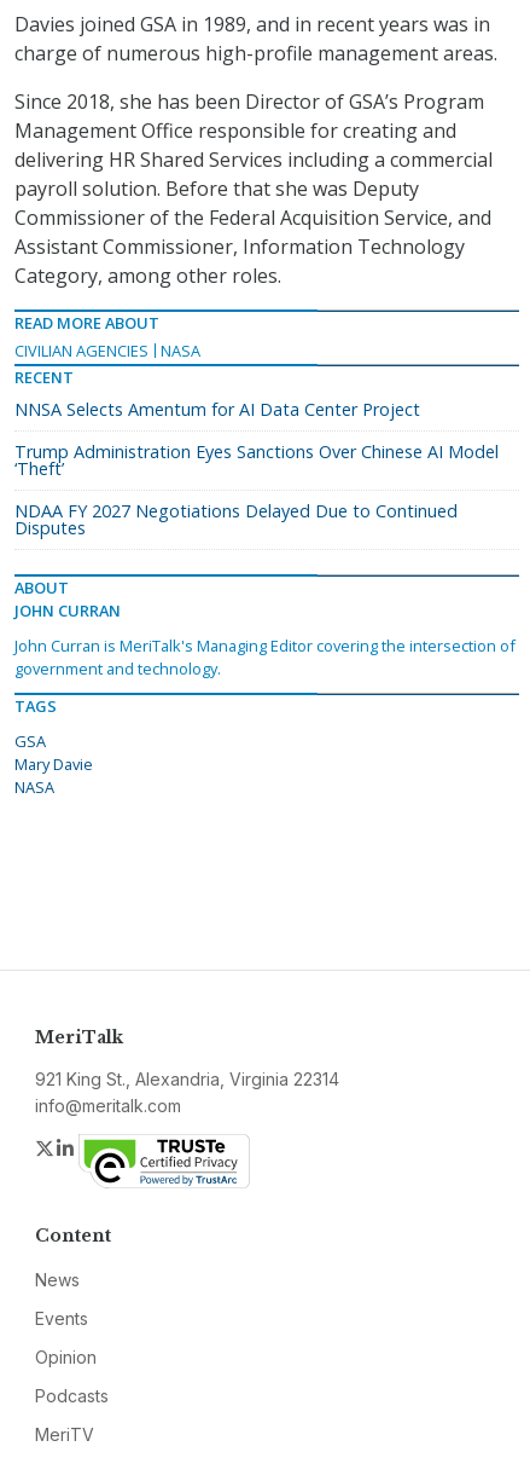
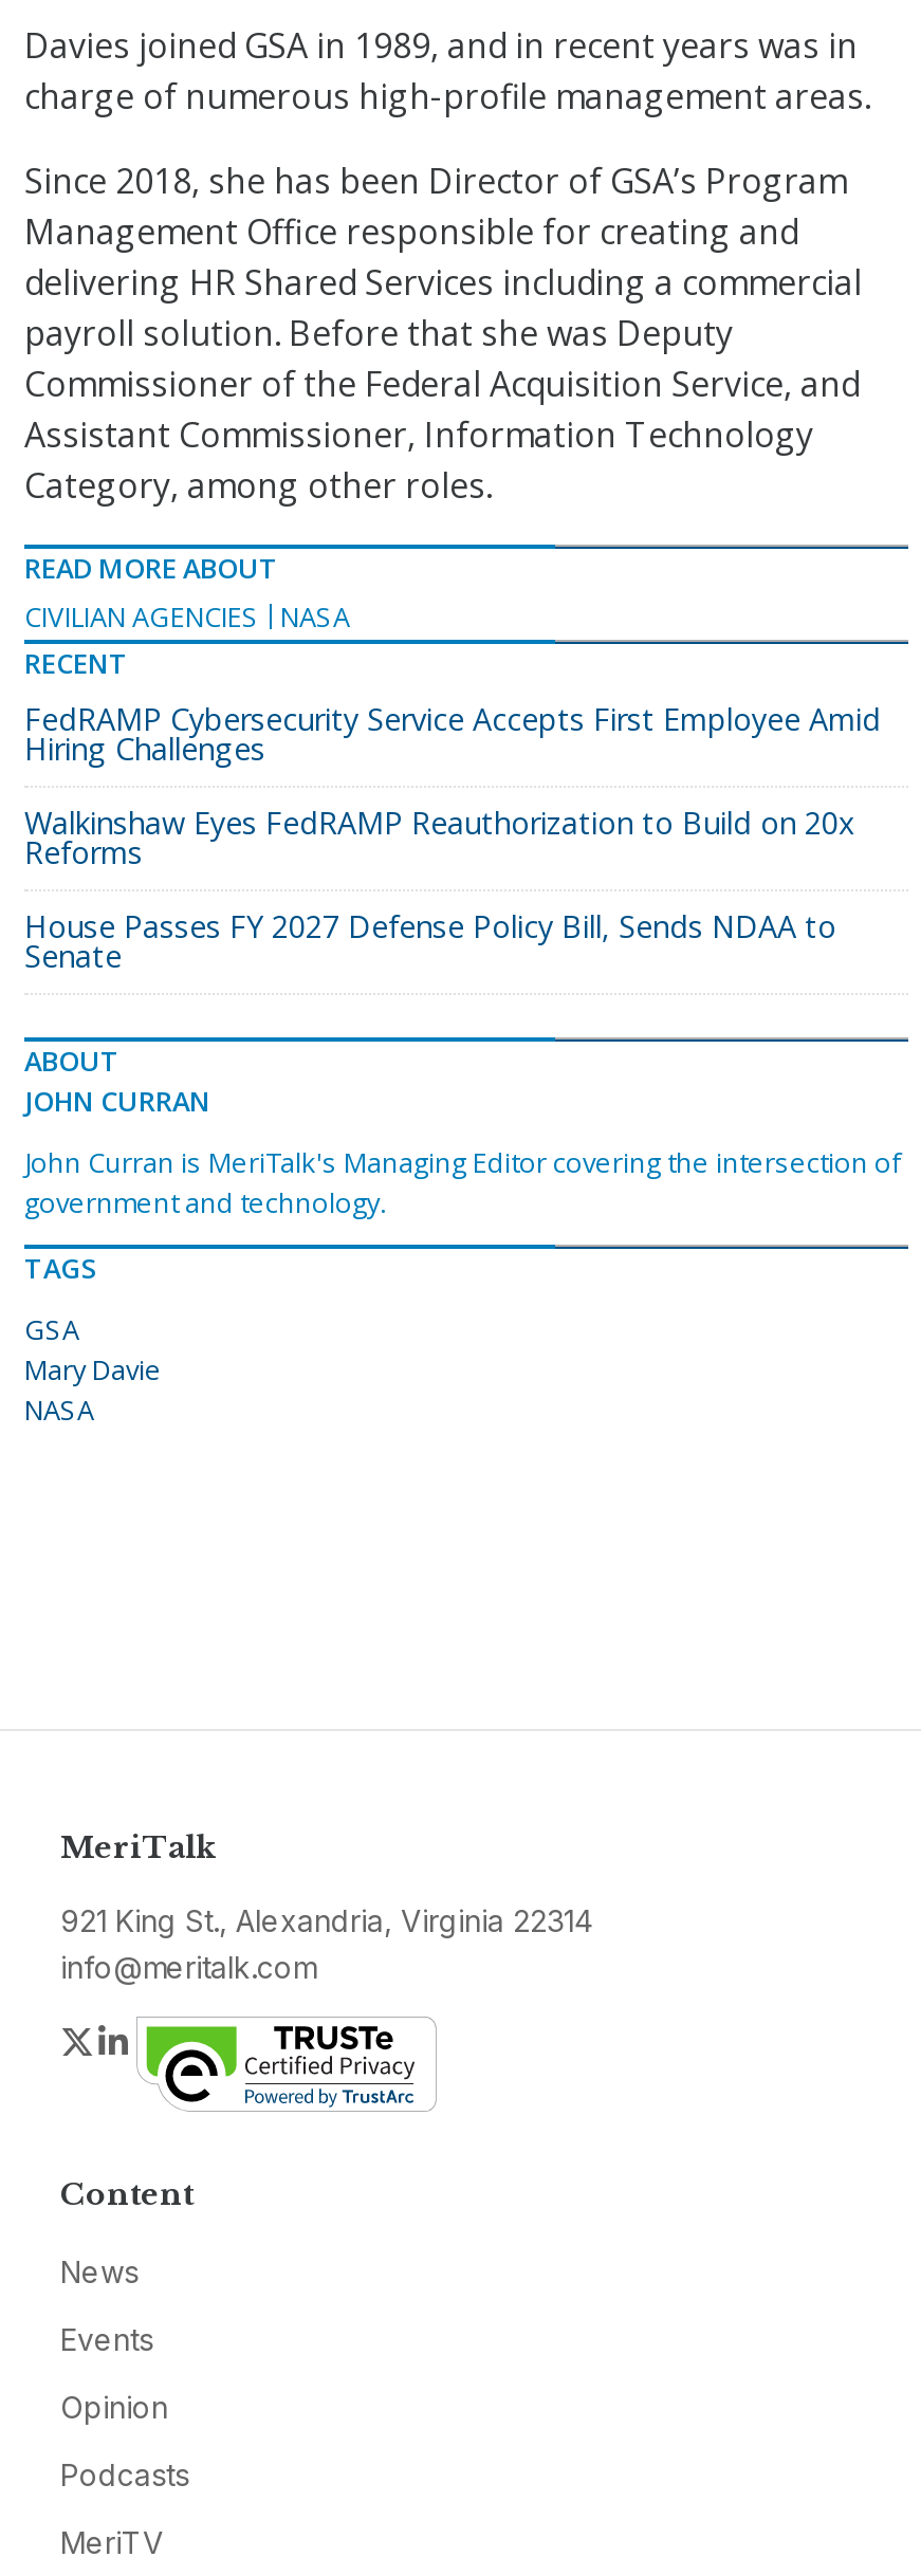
[14,398,420,421] NNSA Selects Amentum for AI Data Center Project -> [24,699,881,769] FedRAMP Cybersecurity Service Accepts First Employee Amid | Hiring Challenges
[14,440,499,480] Trump Administration Eyes Sanctions Over Chinese AI Model | ‘Theft’ -> [24,803,855,873] Walkinshaw Eyes FedRAMP Reauthorization to Build on 20x | Reforms
[14,499,458,539] NDAA FY 2027 Negotiations Delayed Due to Continued | Disputes -> [24,906,836,976] House Passes FY 2027 Defense Policy Bill, Sends NDAA to | Senate

